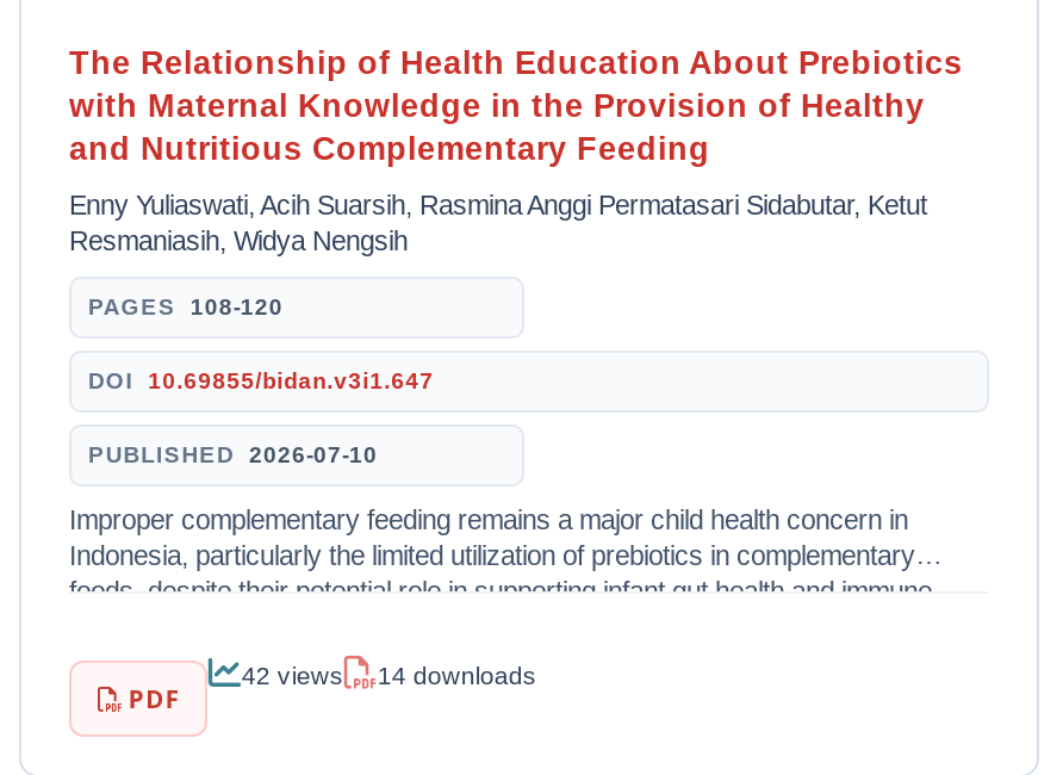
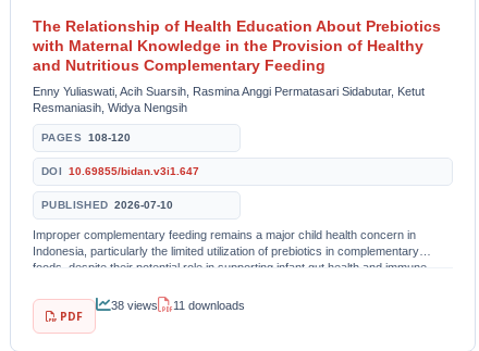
[242,659,344,688] 42 views -> [111,298,158,311] 38 views
[378,659,537,688] 14 downloads -> [174,298,245,311] 11 downloads

